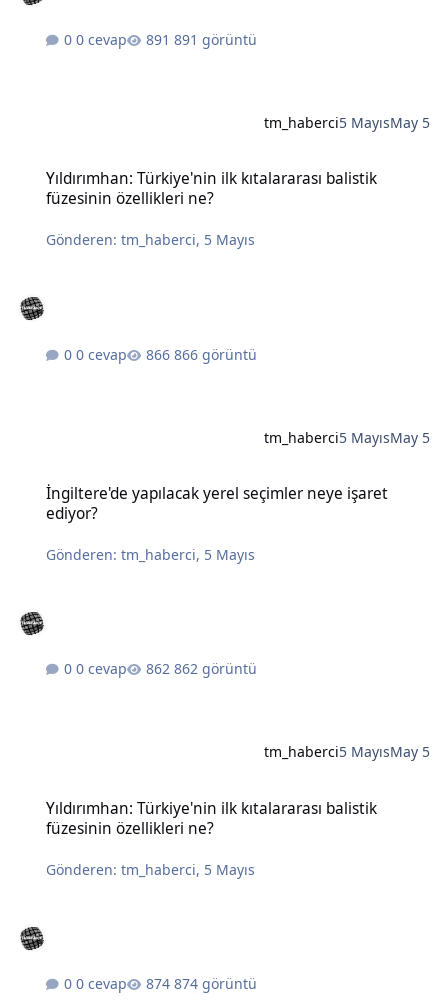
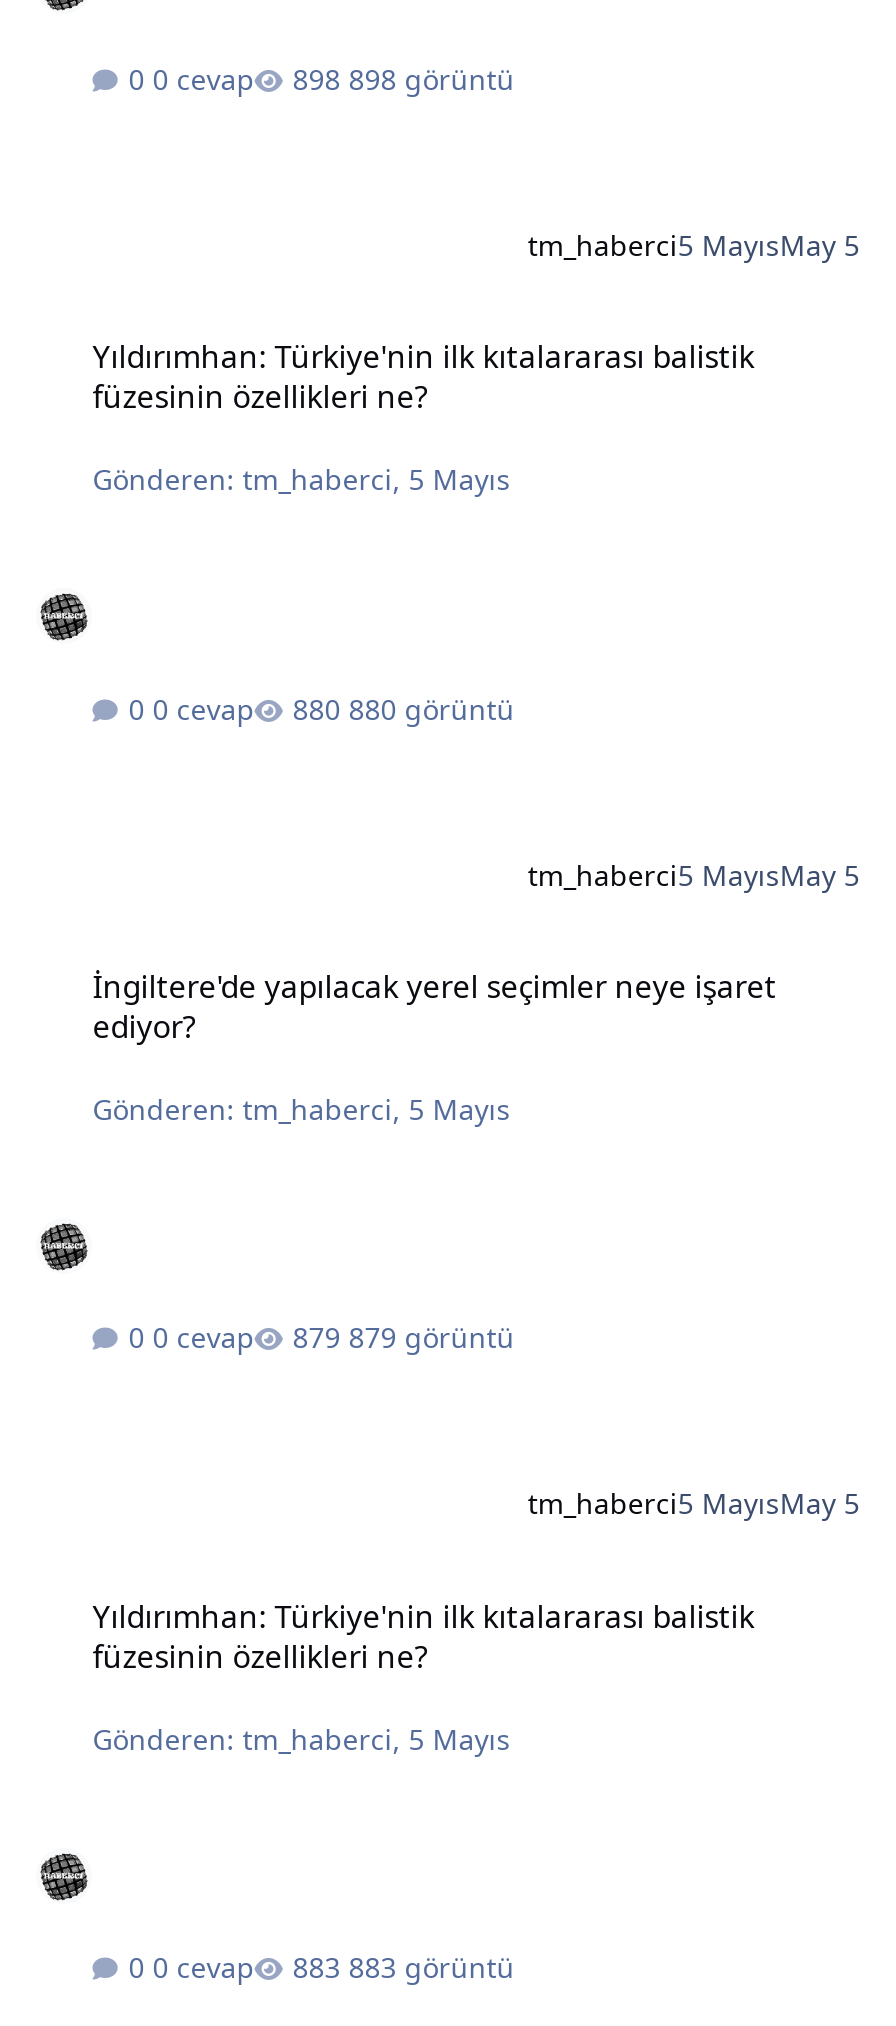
[174,30,257,49] 891 görüntü -> [348,59,514,97] 898 görüntü
[174,344,257,363] 866 görüntü -> [348,689,514,727] 880 görüntü
[174,659,257,678] 862 görüntü -> [348,1319,514,1357] 879 görüntü
[174,974,257,993] 874 görüntü -> [348,1949,514,1987] 883 görüntü

